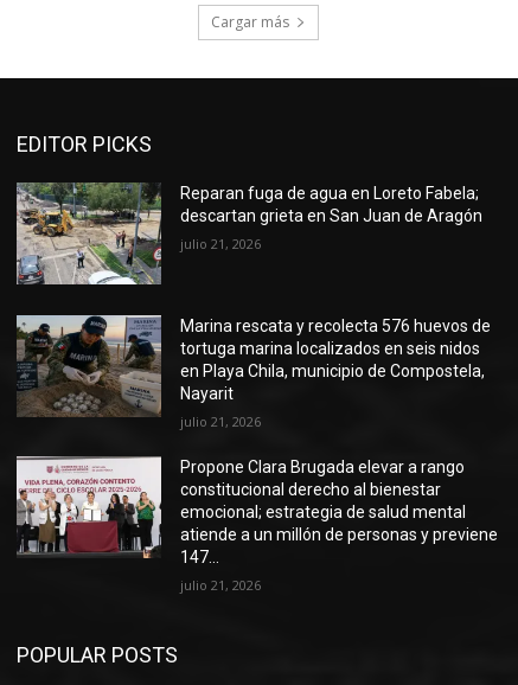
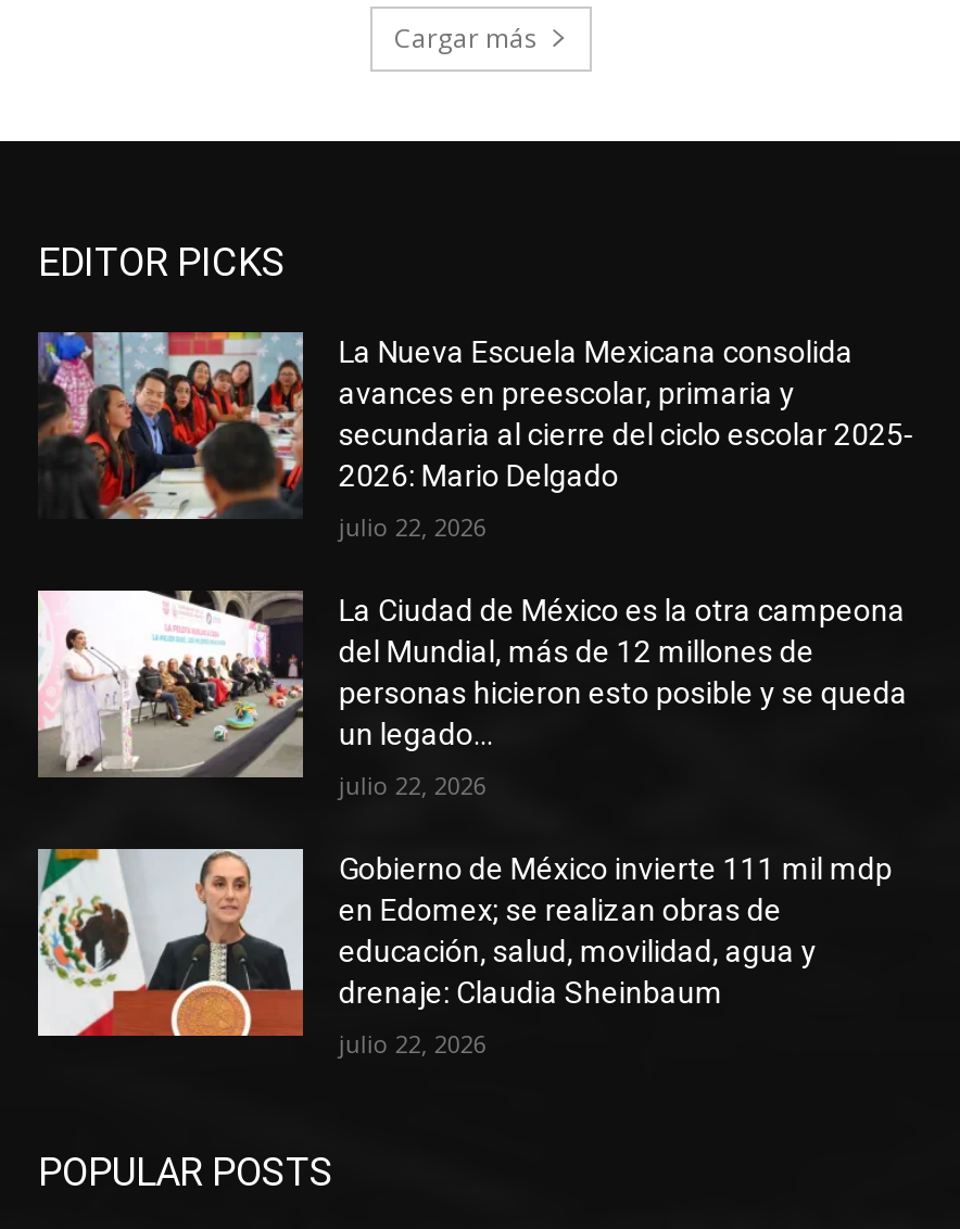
[15,183,483,286] [image] | Reparan fuga de agua en Loreto Fabela; | descartan grieta en San Juan de Aragón -> [38,330,914,521] [image] | La Nueva Escuela Mexicana consolida | avances en preescolar, primaria y | secundaria al cierre del ciclo escolar 2025- | 2026: Mario Delgado
[181,235,261,253] julio 21, 2026 -> [339,511,486,543] julio 22, 2026
[15,314,491,425] [image] | Marina rescata y recolecta 576 huevos de | tortuga marina localizados en seis nidos | en Playa Chila, municipio de Compostela, | Nayarit -> [36,575,908,780] [image] | La Ciudad de México es la otra campeona | del Mundial, más de 12 millones de | personas hicieron esto posible y se queda | un legado...
[181,412,261,430] julio 21, 2026 -> [339,769,486,802] julio 22, 2026
[15,455,498,568] [image] | Propone Clara Brugada elevar a rango | constitucional derecho al bienestar | emocional; estrategia de salud mental | atiende a un millón de personas y previene | 147... -> [36,834,892,1040] [image] | Gobierno de México invierte 111 mil mdp | en Edomex; se realizan obras de | educación, salud, movilidad, agua y | drenaje: Claudia Sheinbaum
[181,576,261,594] julio 21, 2026 -> [339,1028,486,1060] julio 22, 2026

